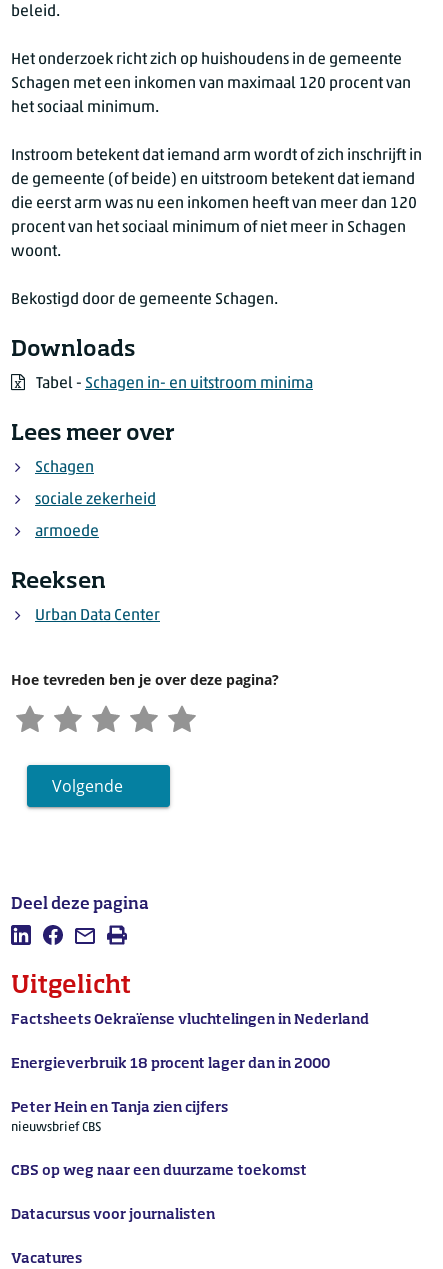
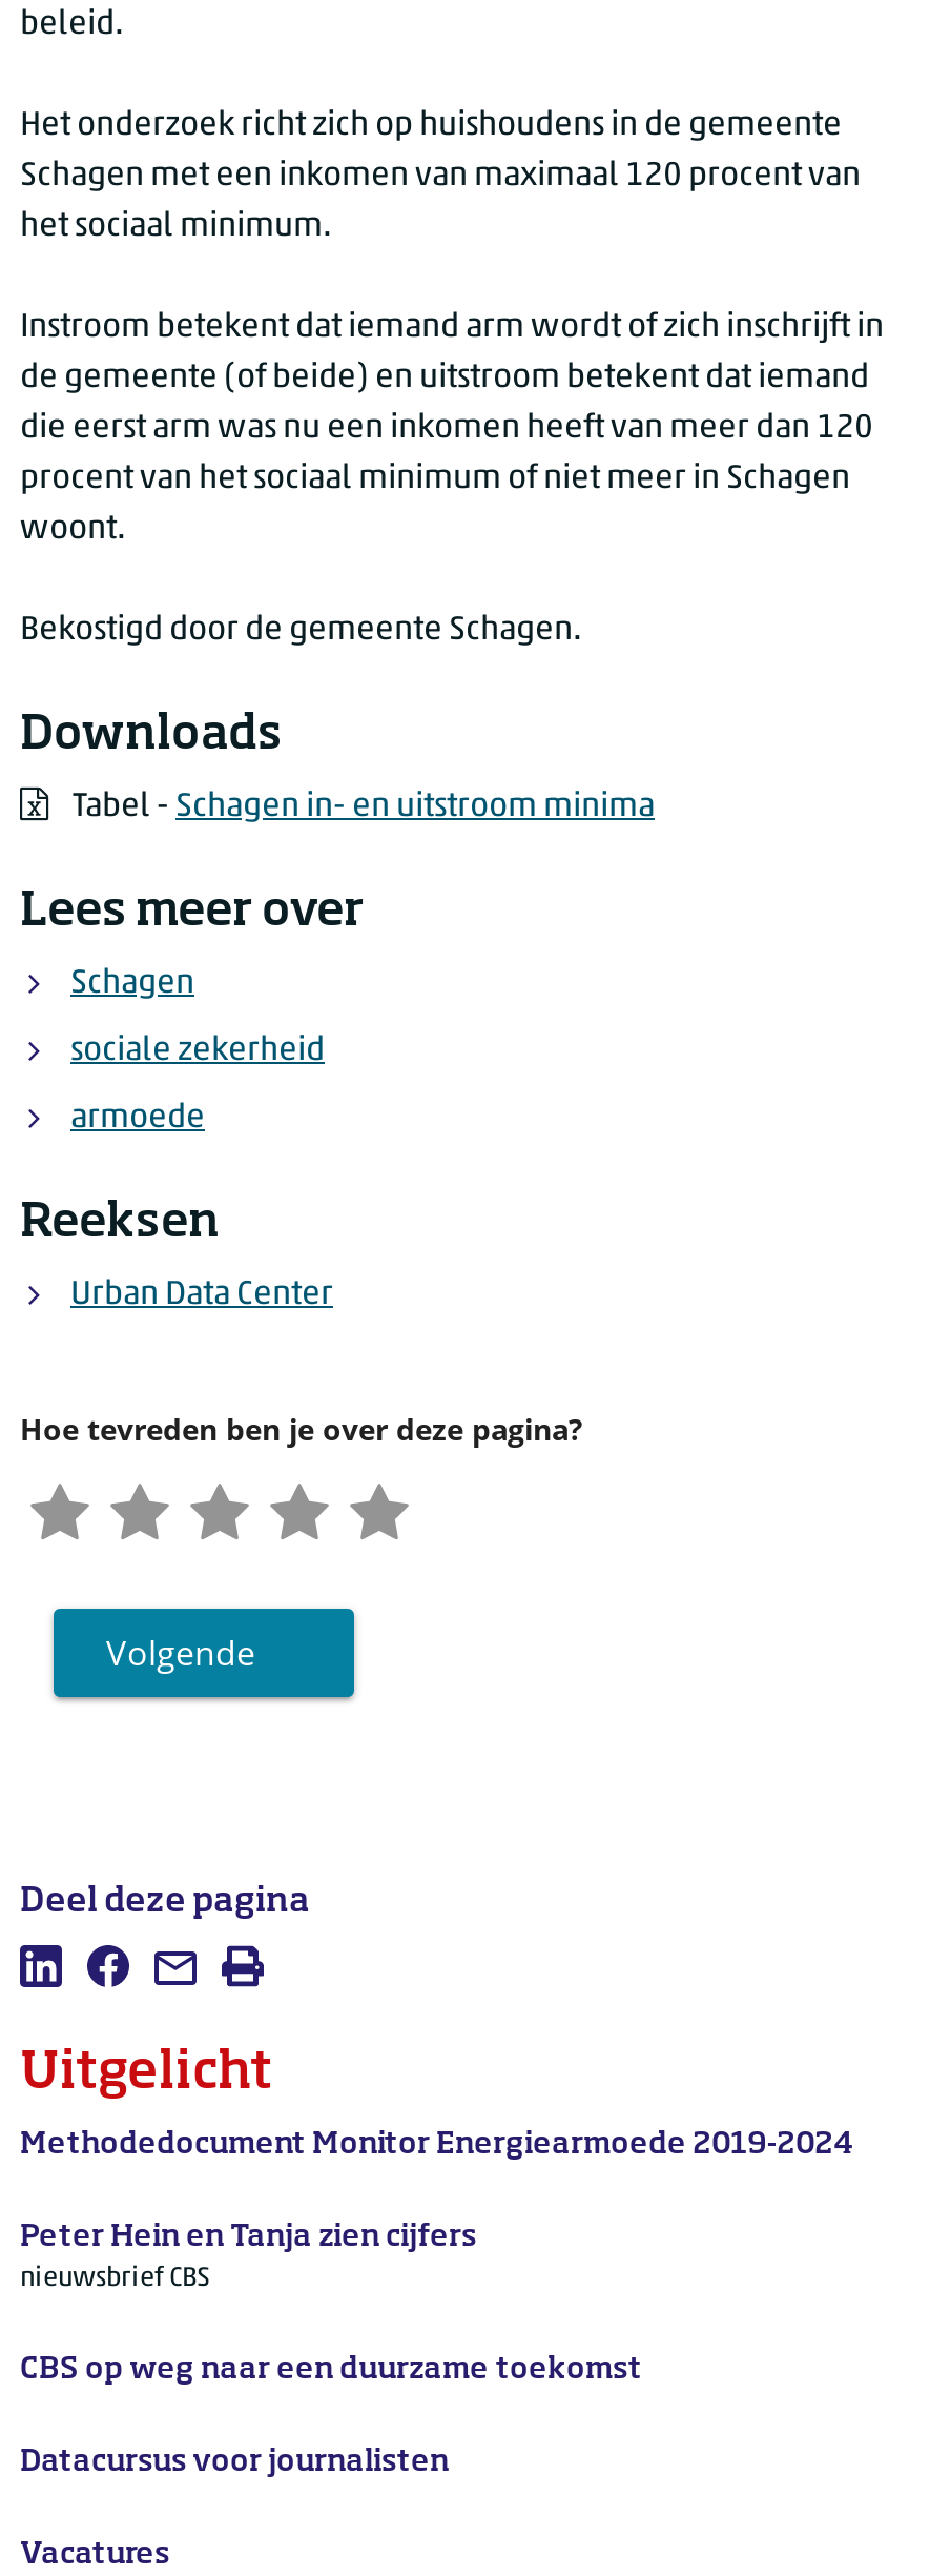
[11,1012,369,1070] Factsheets Oekraïense vluchtelingen in Nederland | Energieverbruik 18 procent lager dan in 2000 -> [20,2129,854,2159] Methodedocument Monitor Energiearmoede 2019-2024

